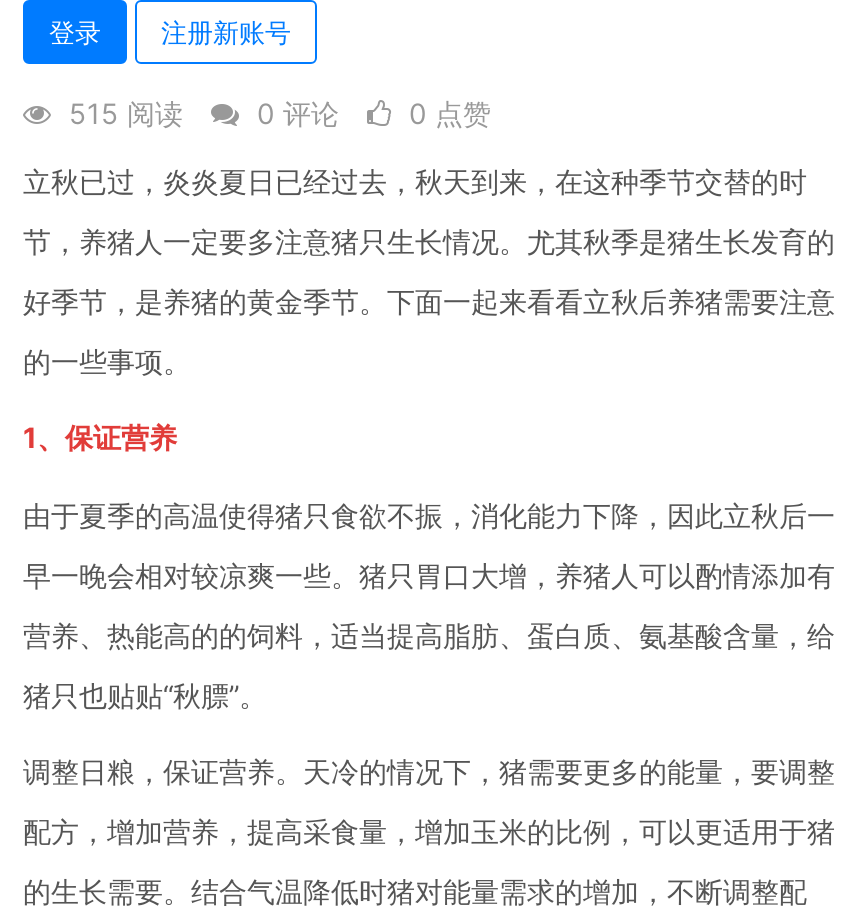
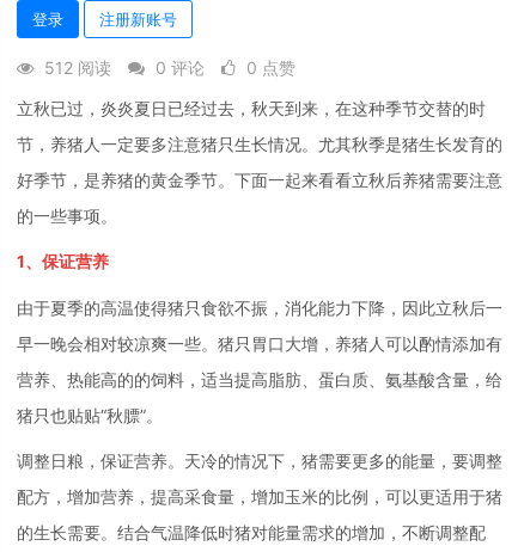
[61,96,491,130] 515 阅读 0 评论 0 点赞 -> [39,57,295,78] 512 阅读 0 评论 0 点赞

